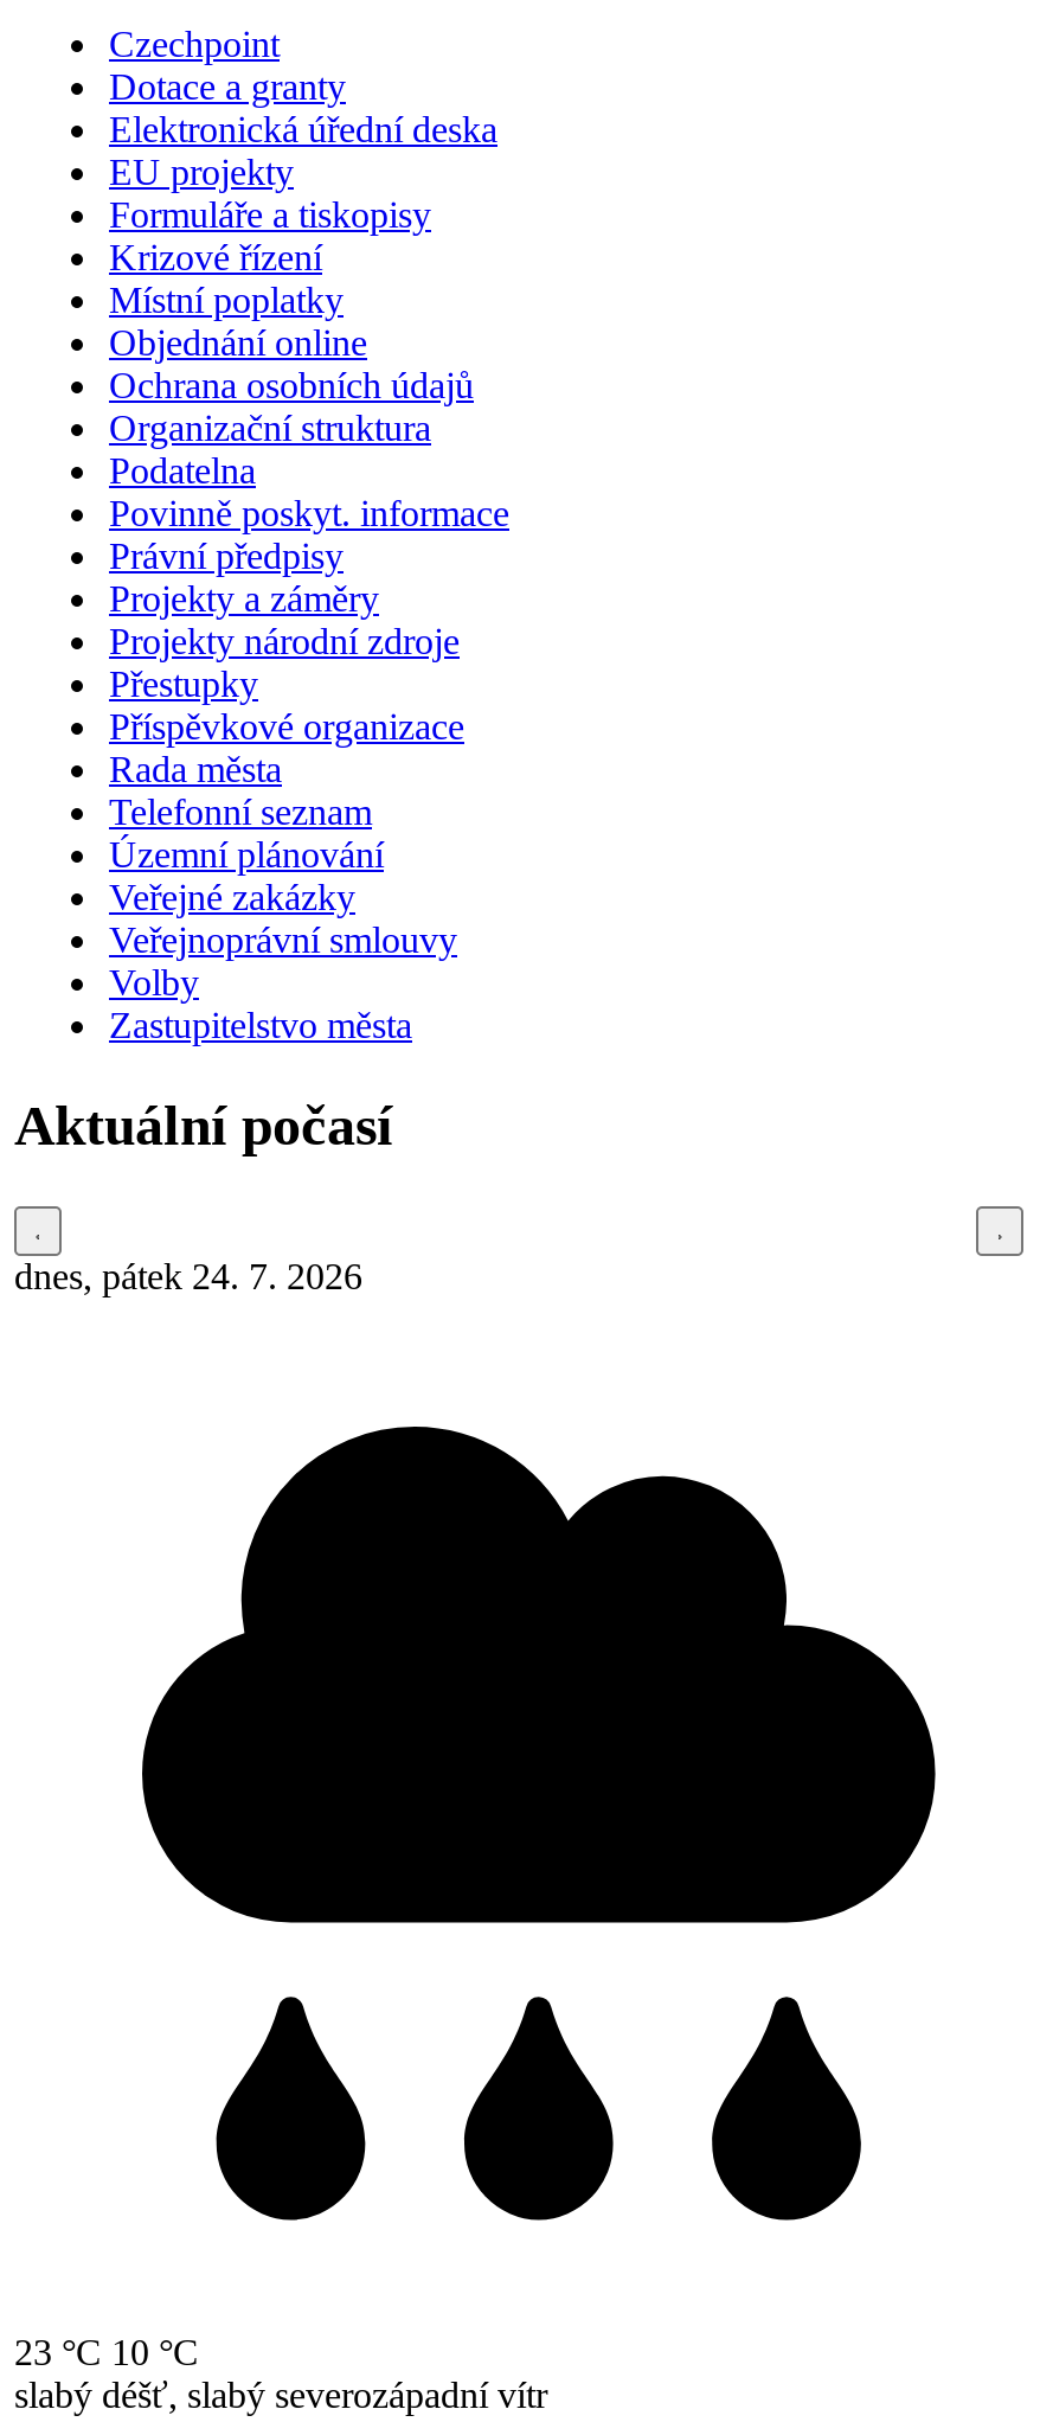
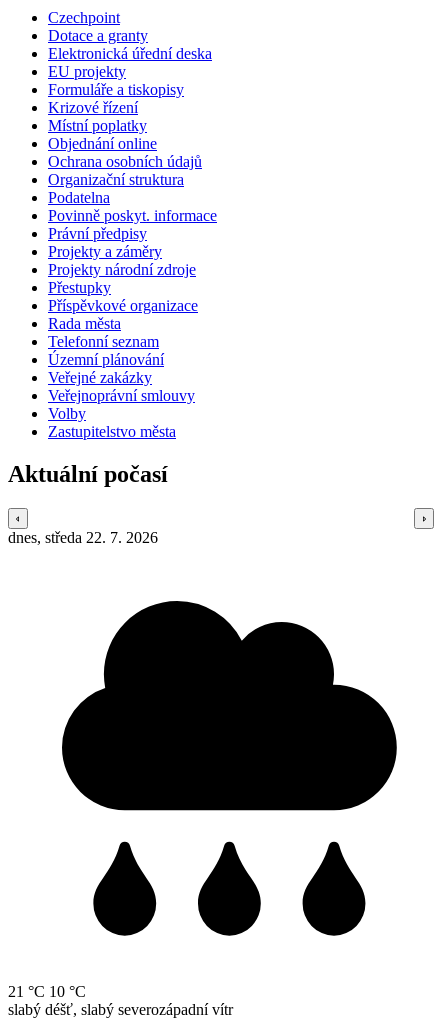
[14,1256,362,1296] dnes, pátek 24. 7. 2026 -> [8,529,158,546] dnes, středa 22. 7. 2026
[14,2332,199,2372] 23 °C 10 °C -> [8,983,86,1000] 21 °C 10 °C

